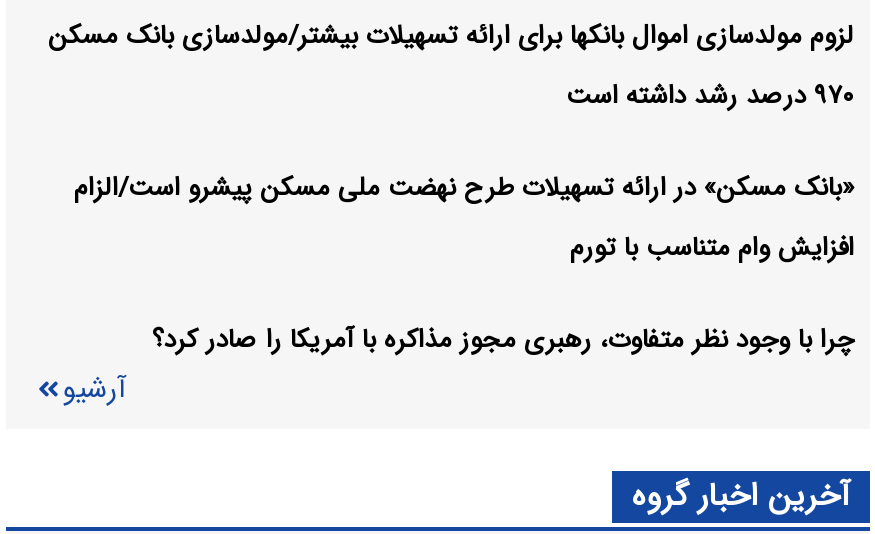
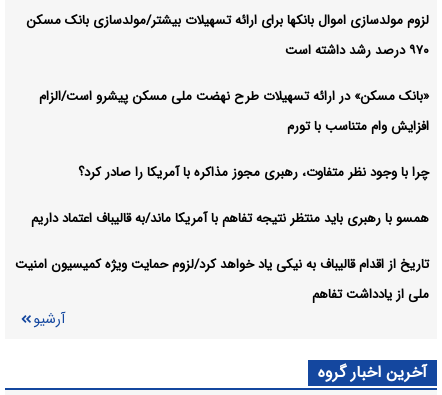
none -> [15,208,429,305] همسو با رهبری باید منتظر نتیجه تفاهم با آمریکا ماند/به قالیباف اعتماد داریم | تاریخ از اقدام قالیباف به نیکی یاد خواهد کرد/لزوم حمایت ویژه کمیسیون امنیت | ملی از یادداشت تفاهم

